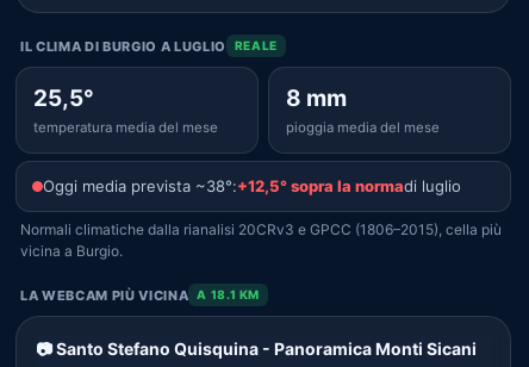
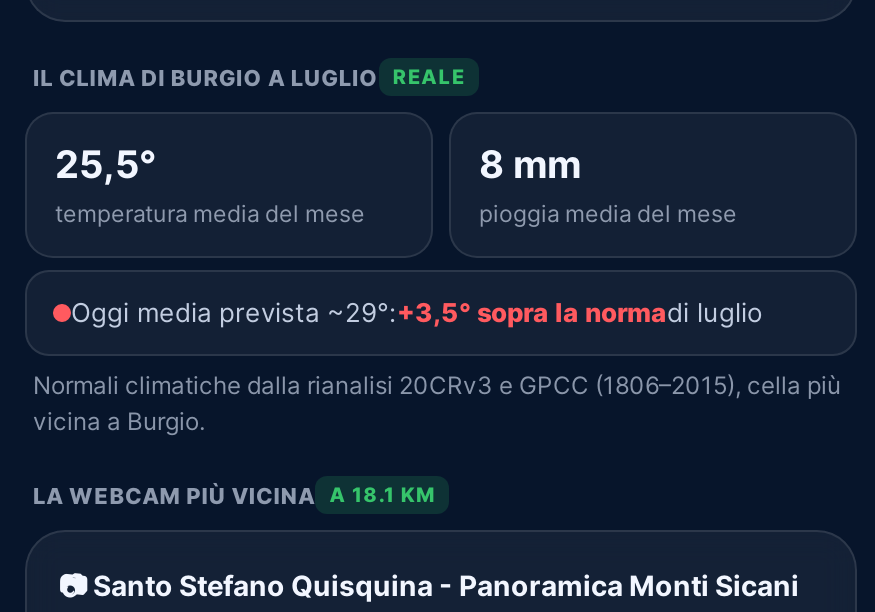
[43,176,461,195] Oggi media prevista ~38°:+12,5° sopra la normadi luglio -> [71,296,763,328] Oggi media prevista ~29°:+3,5° sopra la normadi luglio

